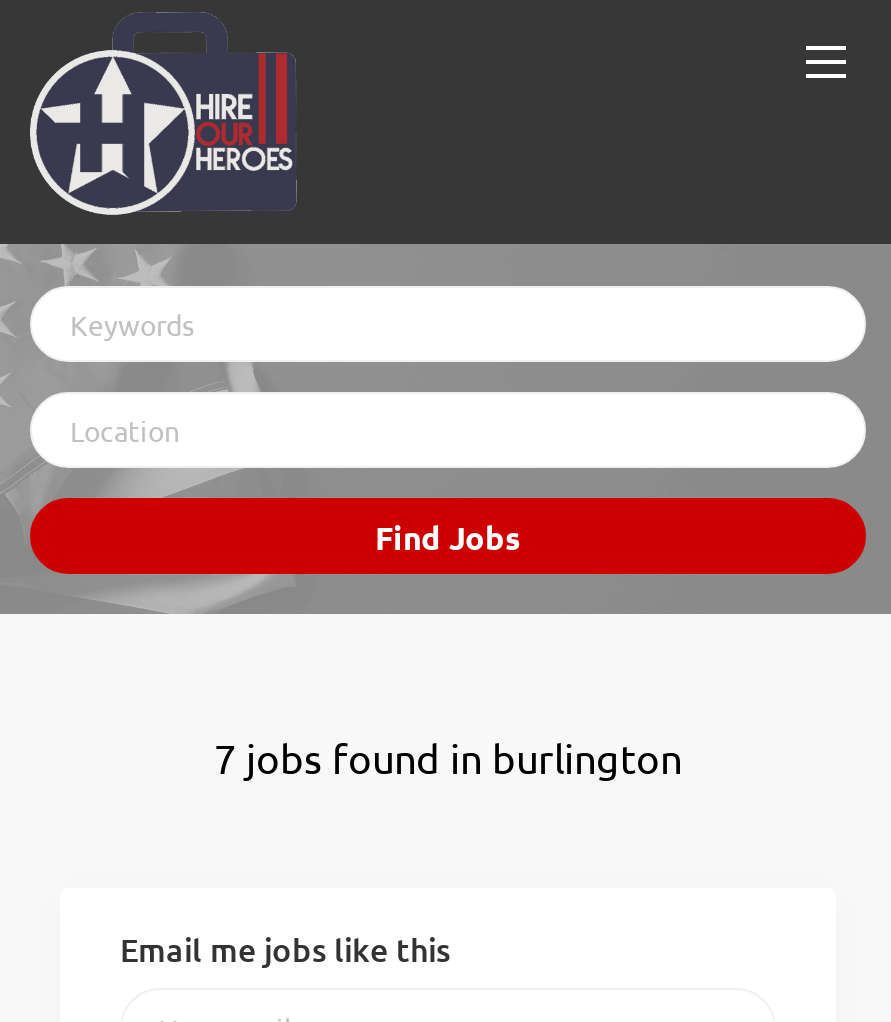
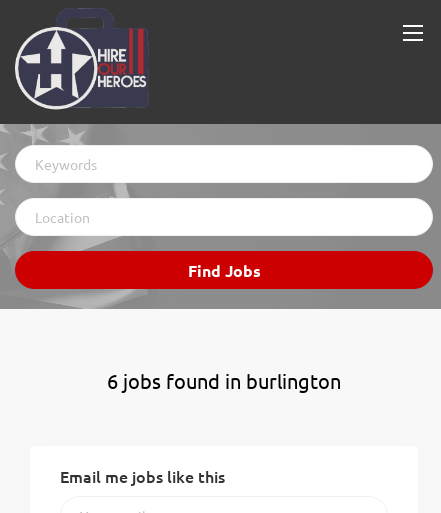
[214,732,682,782] 7 jobs found in burlington -> [107,368,341,393] 6 jobs found in burlington

